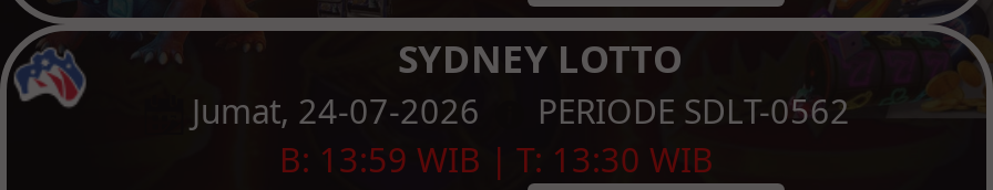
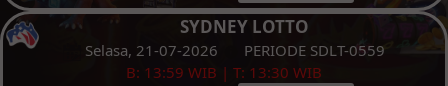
[192,88,850,132] Jumat, 24-07-2026 | PERIODE SDLT-0562 -> [85,40,385,60] Selasa, 21-07-2026 | PERIODE SDLT-0559

